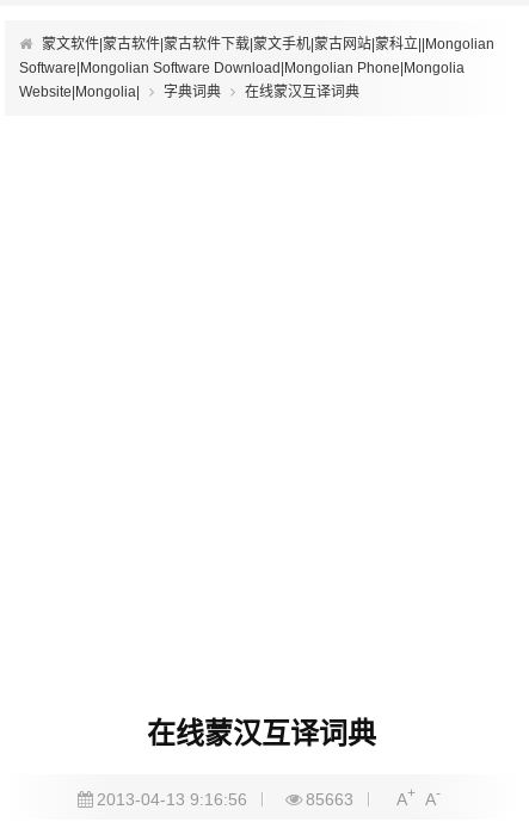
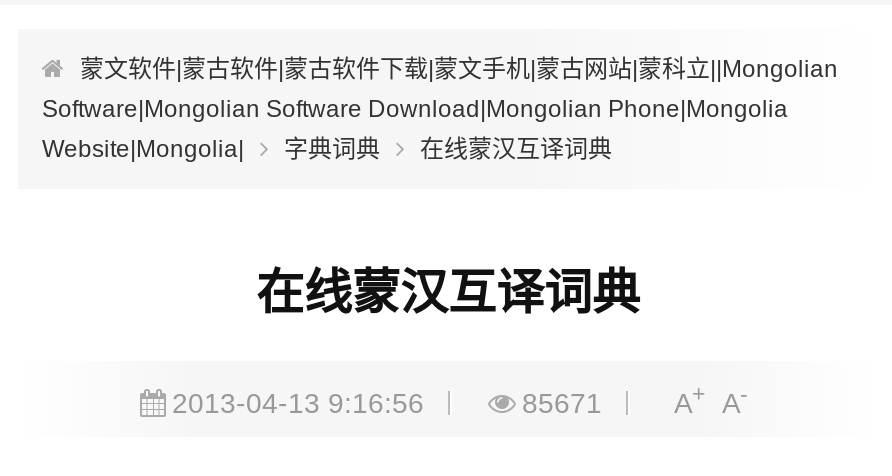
[306,789,353,809] 85663 -> [522,386,602,418] 85671

